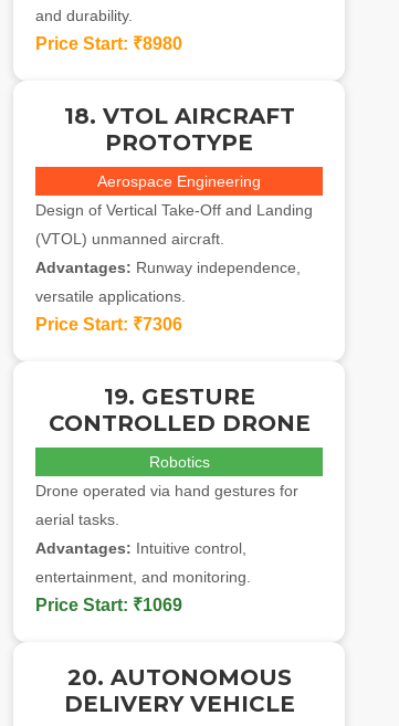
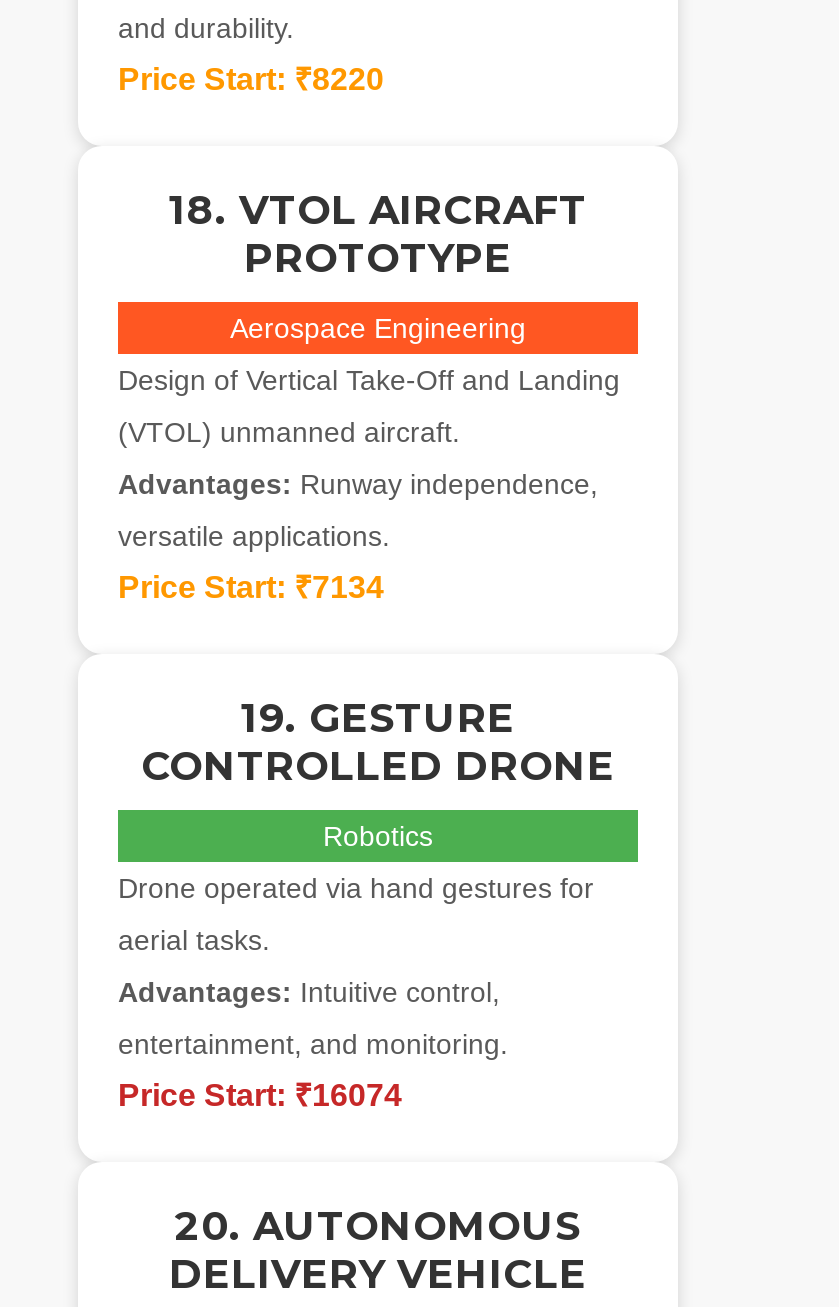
[35,34,182,53] Price Start: ₹8980 -> [118,62,384,96] Price Start: ₹8220
[35,315,182,334] Price Start: ₹7306 -> [118,570,384,604] Price Start: ₹7134
[35,596,182,614] Price Start: ₹1069 -> [118,1078,402,1112] Price Start: ₹16074

